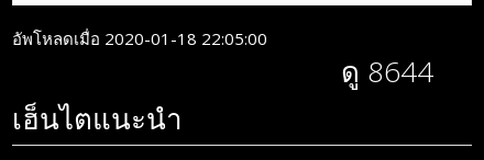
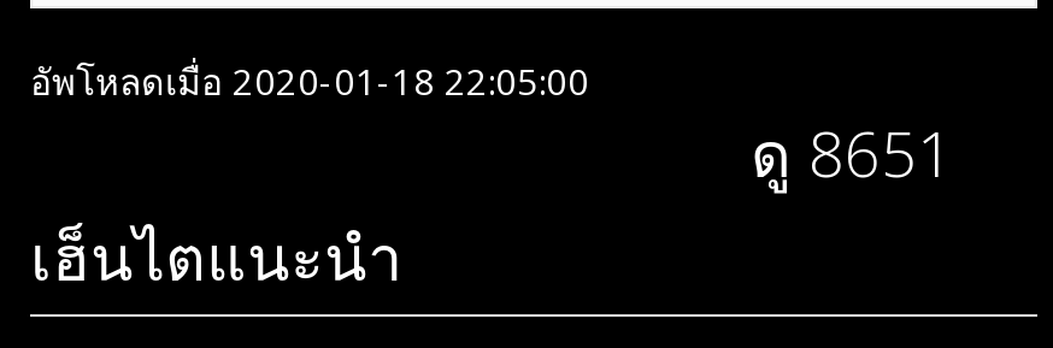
[341,52,433,91] ดู 8644 -> [751,110,953,197] ดู 8651

